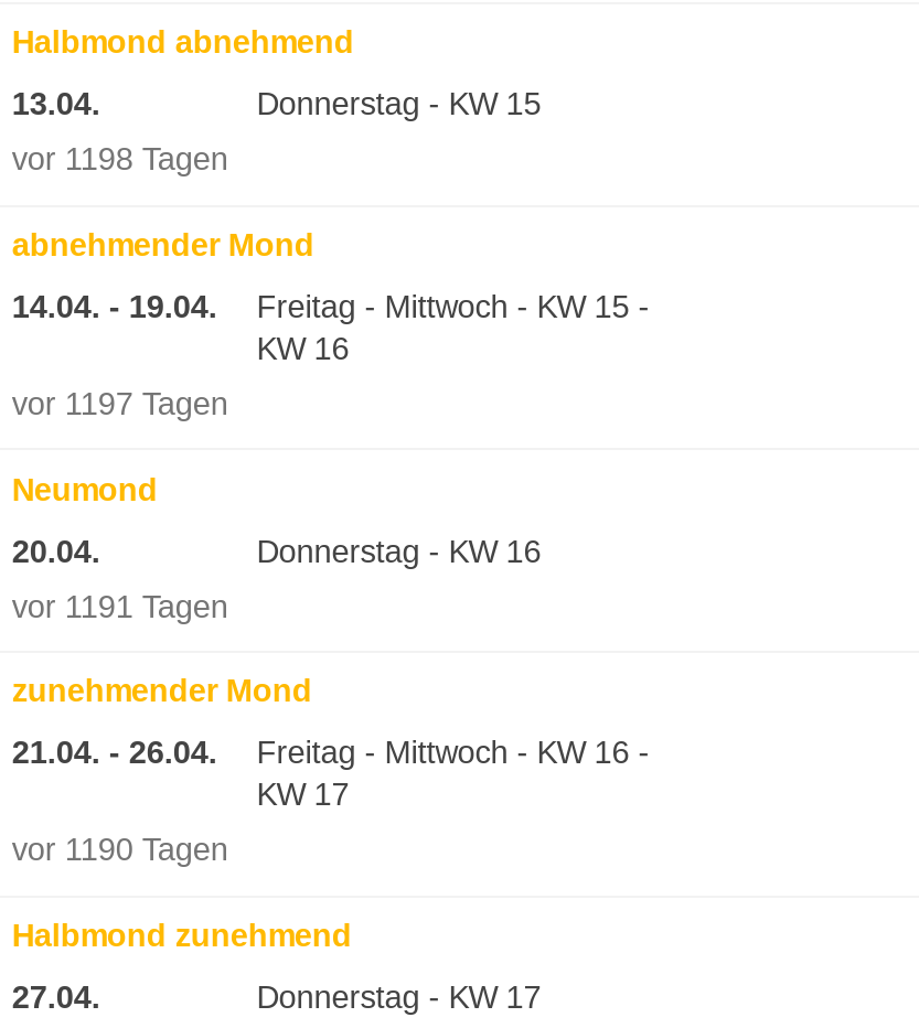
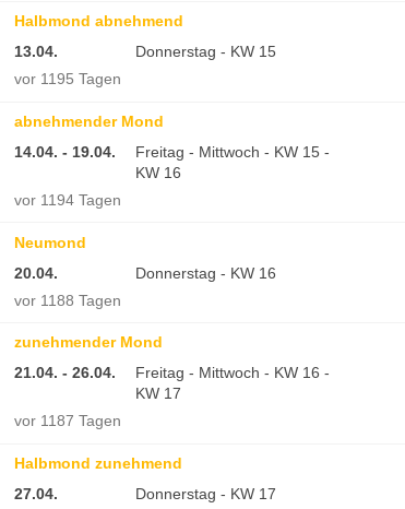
[12,142,228,177] vor 1198 Tagen -> [15,70,122,88] vor 1195 Tagen
[12,386,228,421] vor 1197 Tagen -> [15,191,122,209] vor 1194 Tagen
[12,588,228,623] vor 1191 Tagen -> [15,291,122,309] vor 1188 Tagen
[12,832,228,867] vor 1190 Tagen -> [15,412,122,429] vor 1187 Tagen

